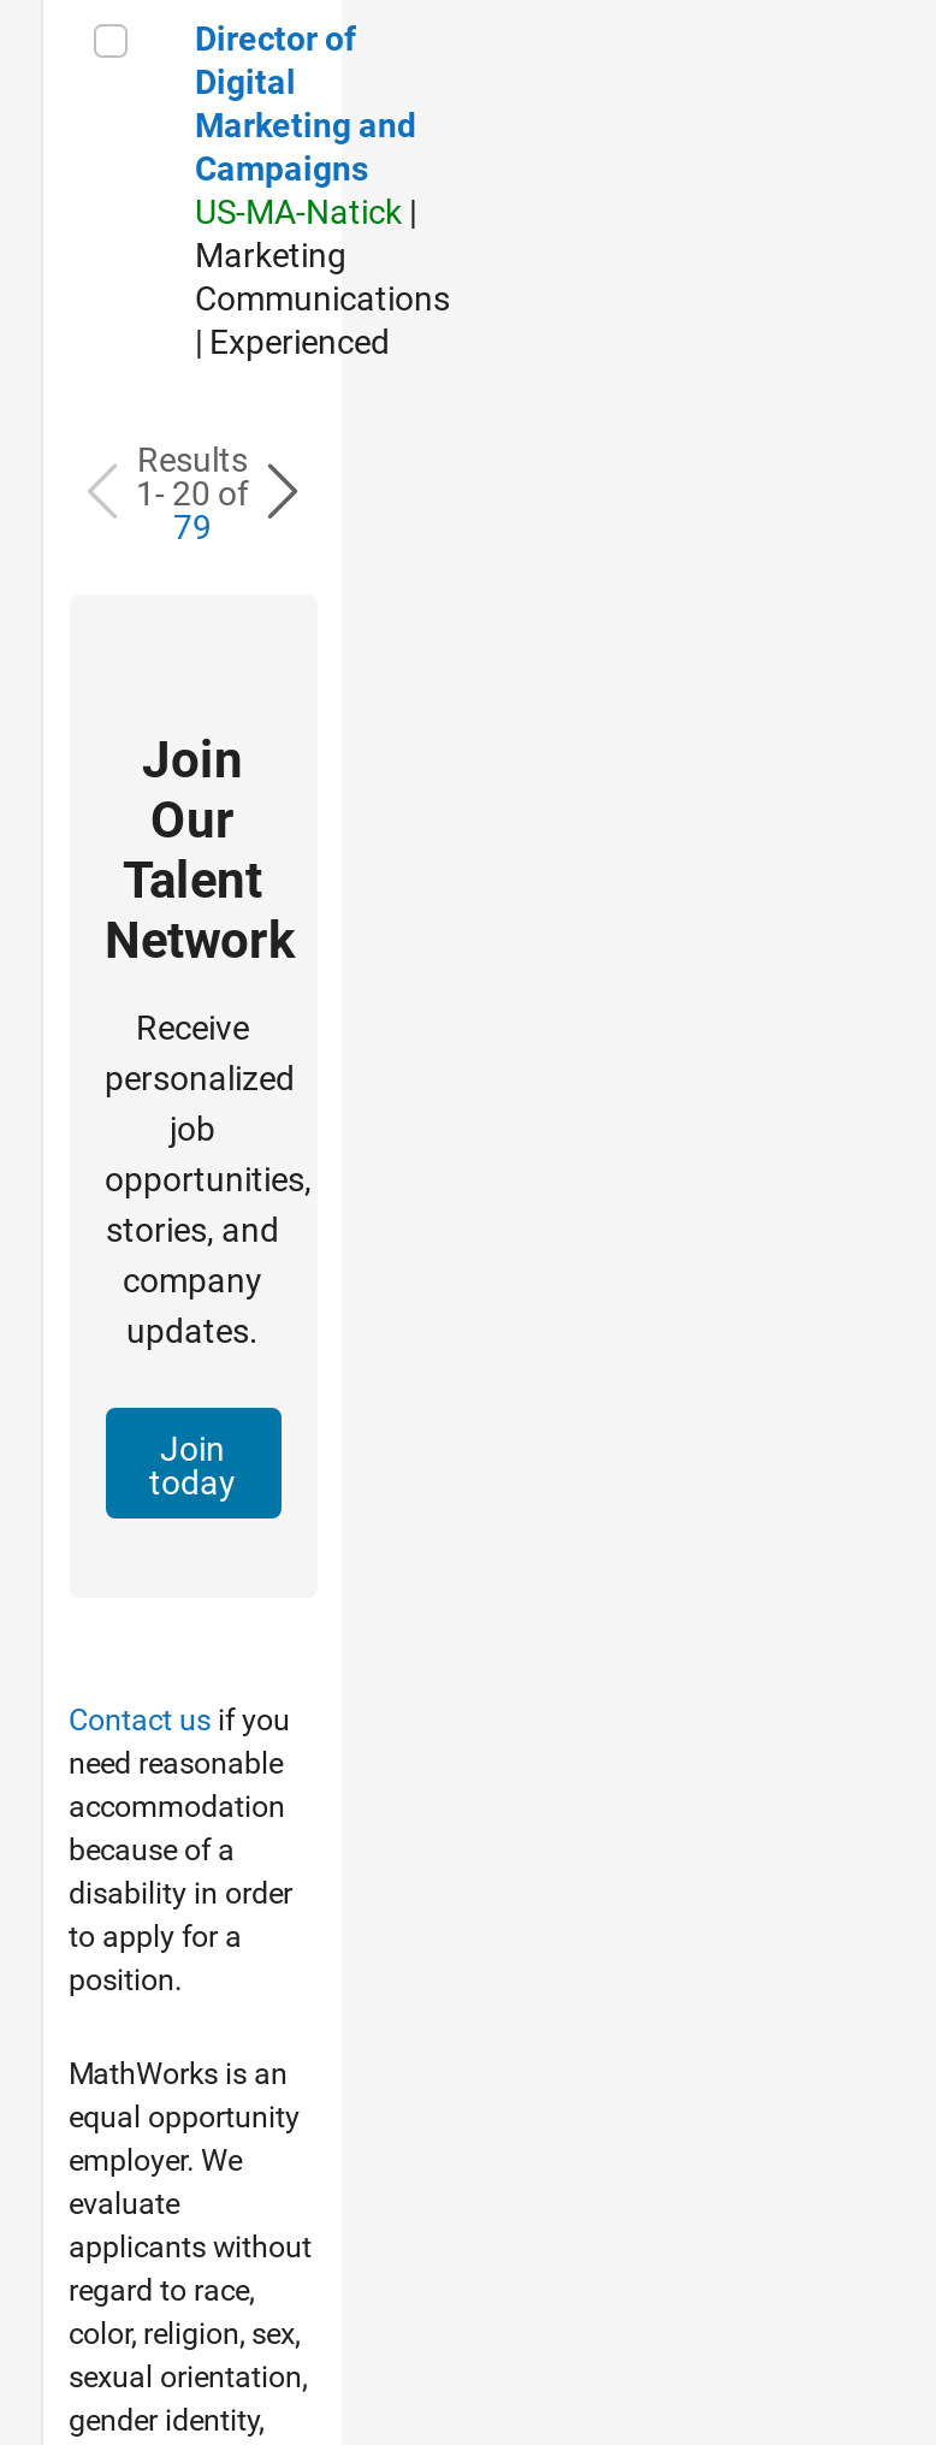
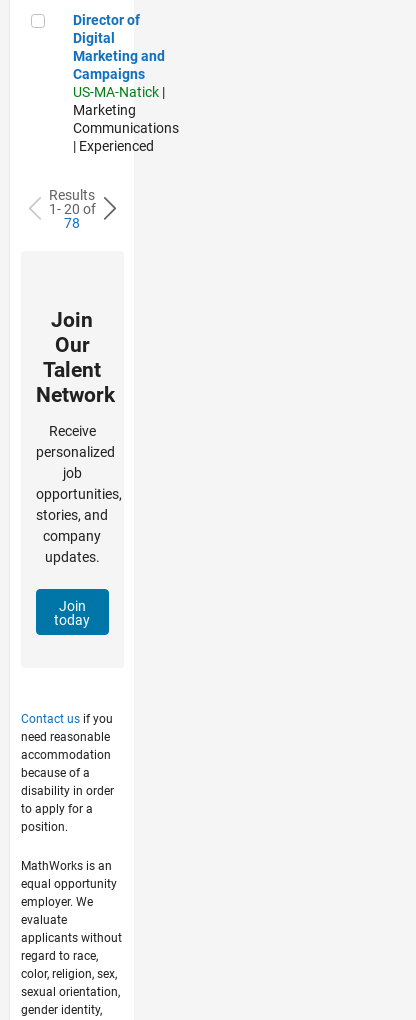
[173,507,212,546] 79 -> [64,215,80,231] 78

